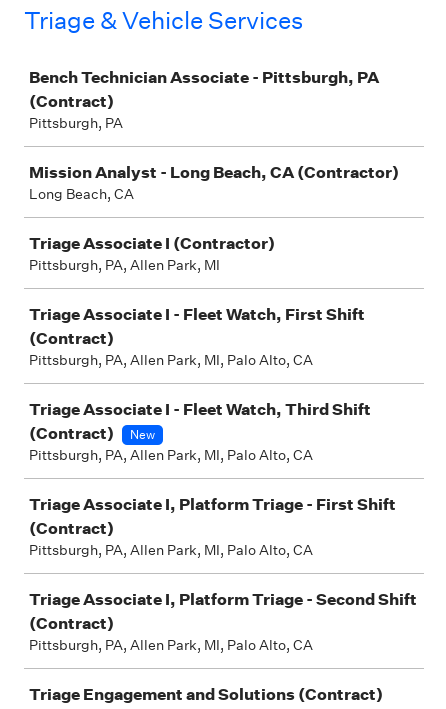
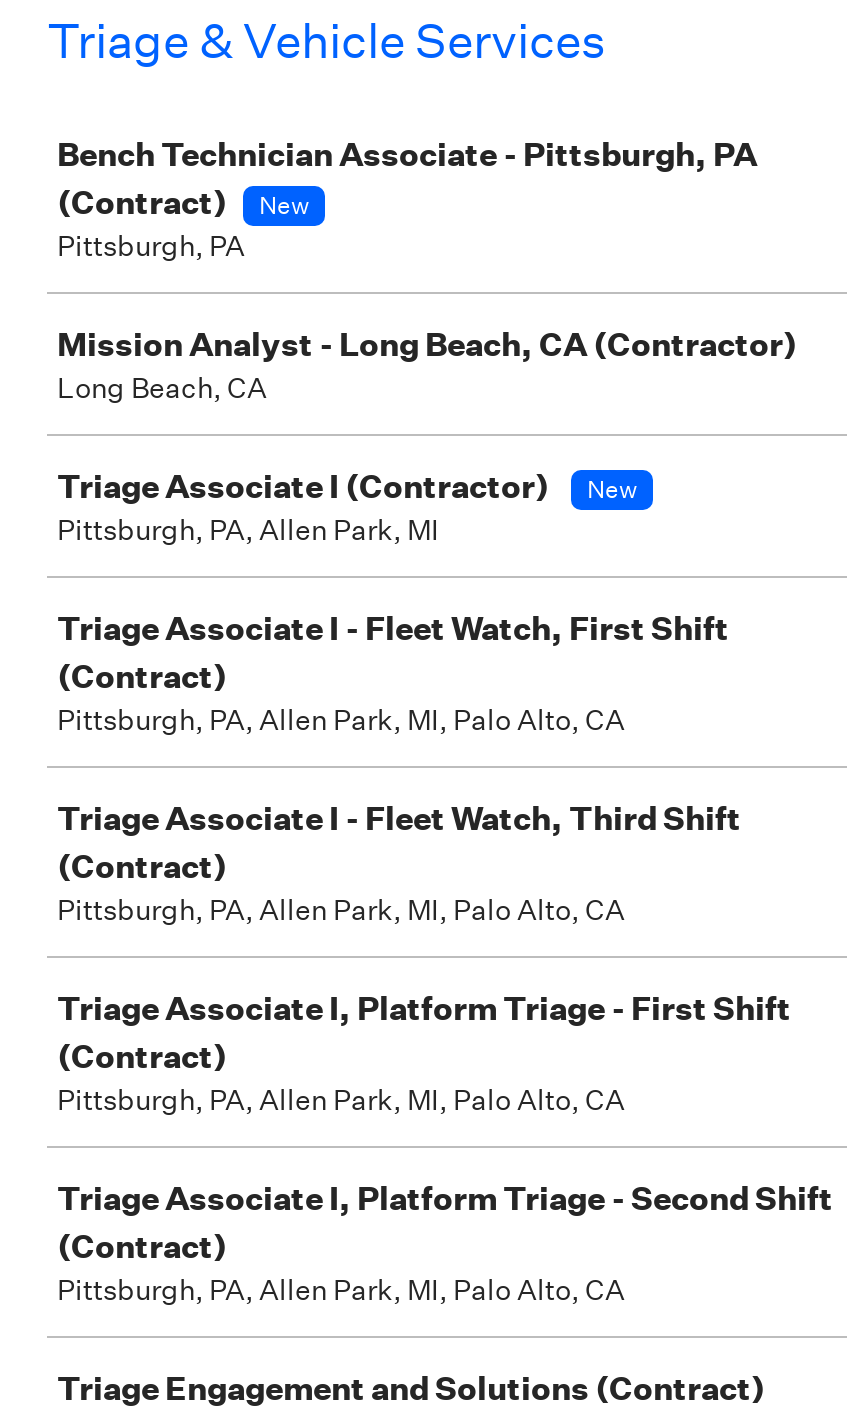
none -> [259,188,309,222] New
none -> [587,472,637,506] New
[130,426,155,443] New -> none

